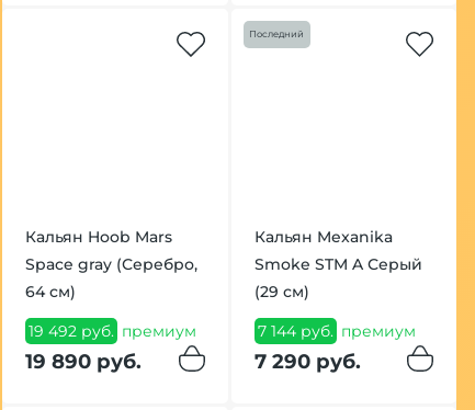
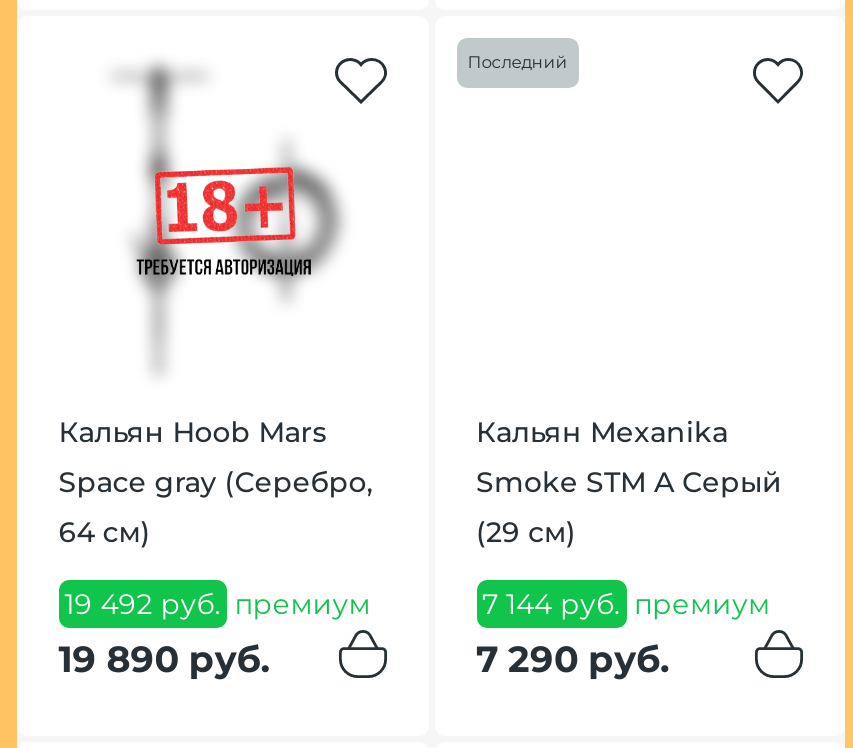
none -> [119,62,345,374] [image]

